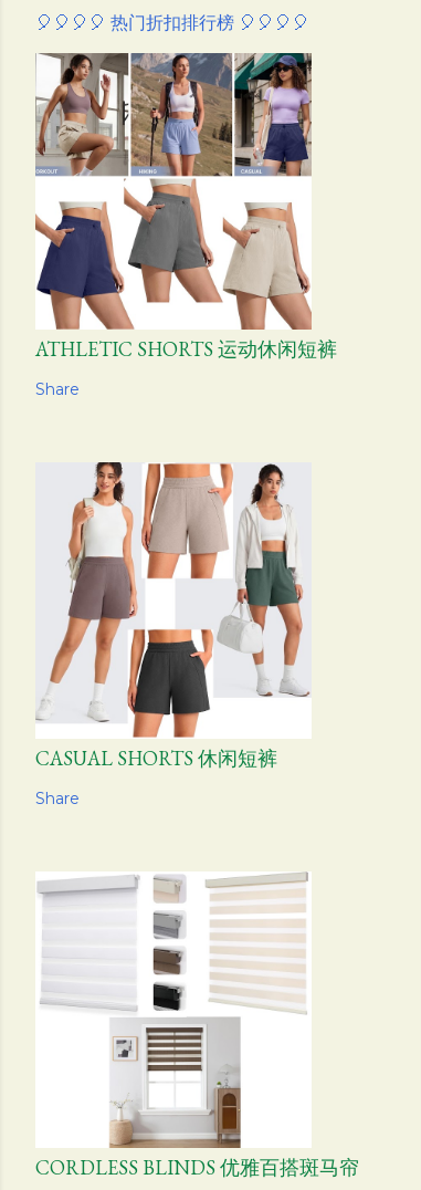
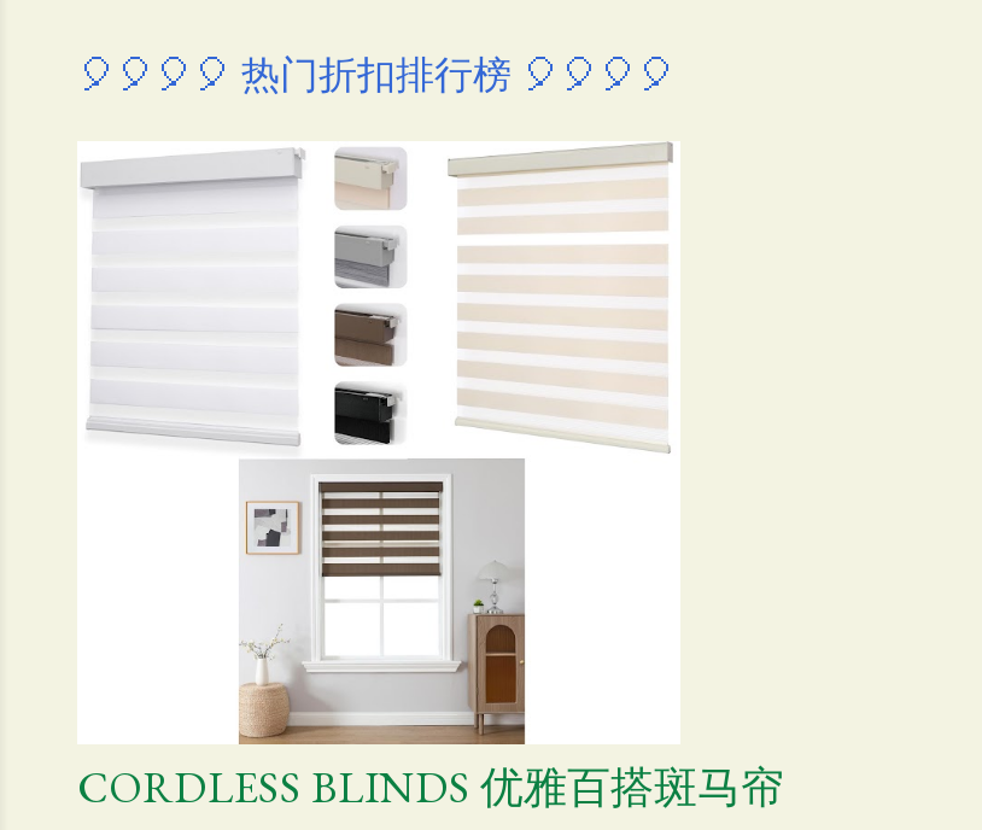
[34,52,337,399] [image] | ATHLETIC SHORTS 运动休闲短裤 | Share -> none
[35,461,311,808] [image] | CASUAL SHORTS 休闲短裤 | Share -> none

